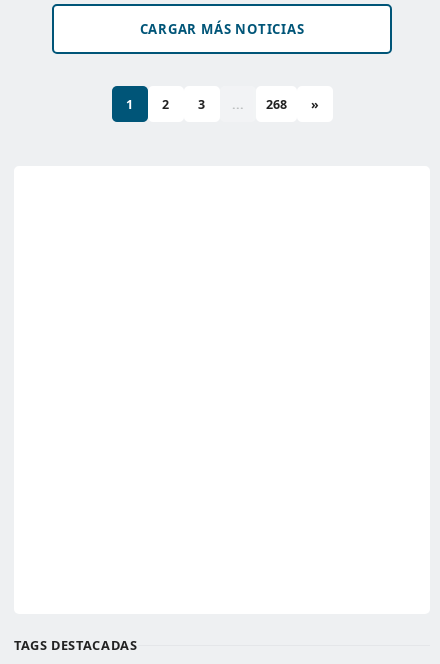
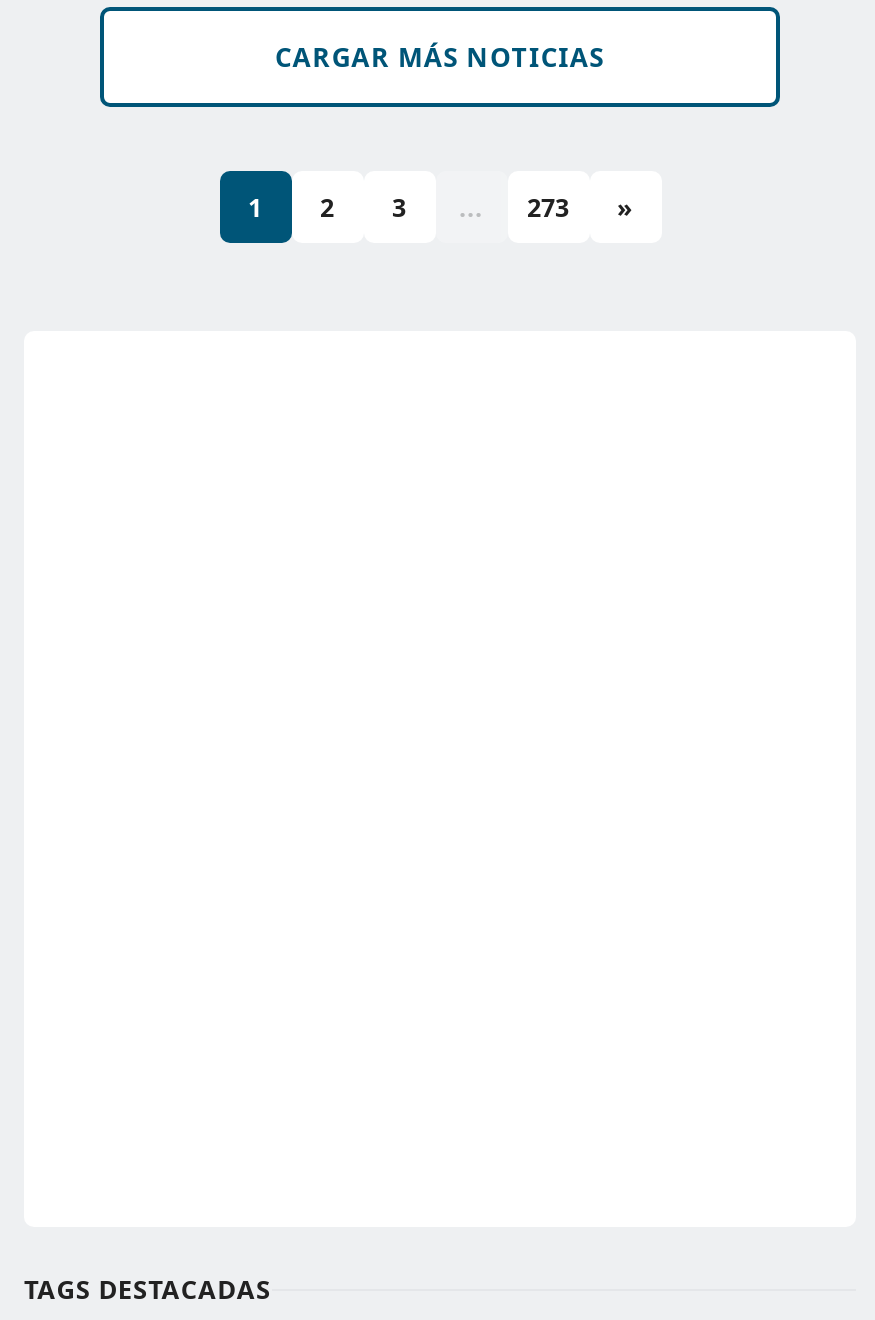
[265,95,286,112] 268 -> [527,190,569,224] 273

